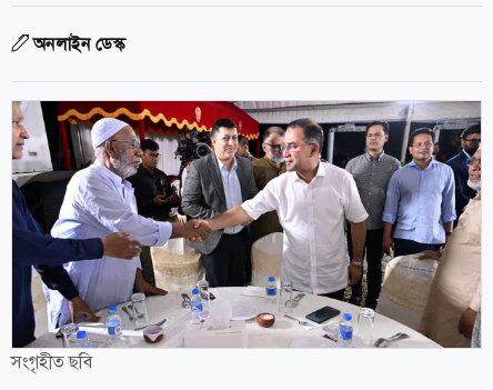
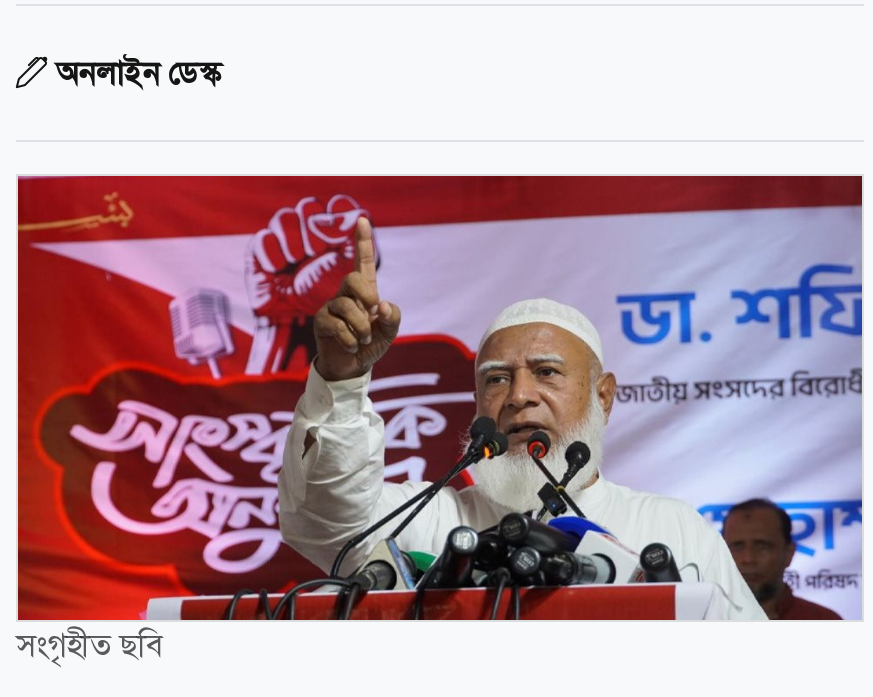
[11,100,482,349] [image] -> [16,173,864,621] [image]

